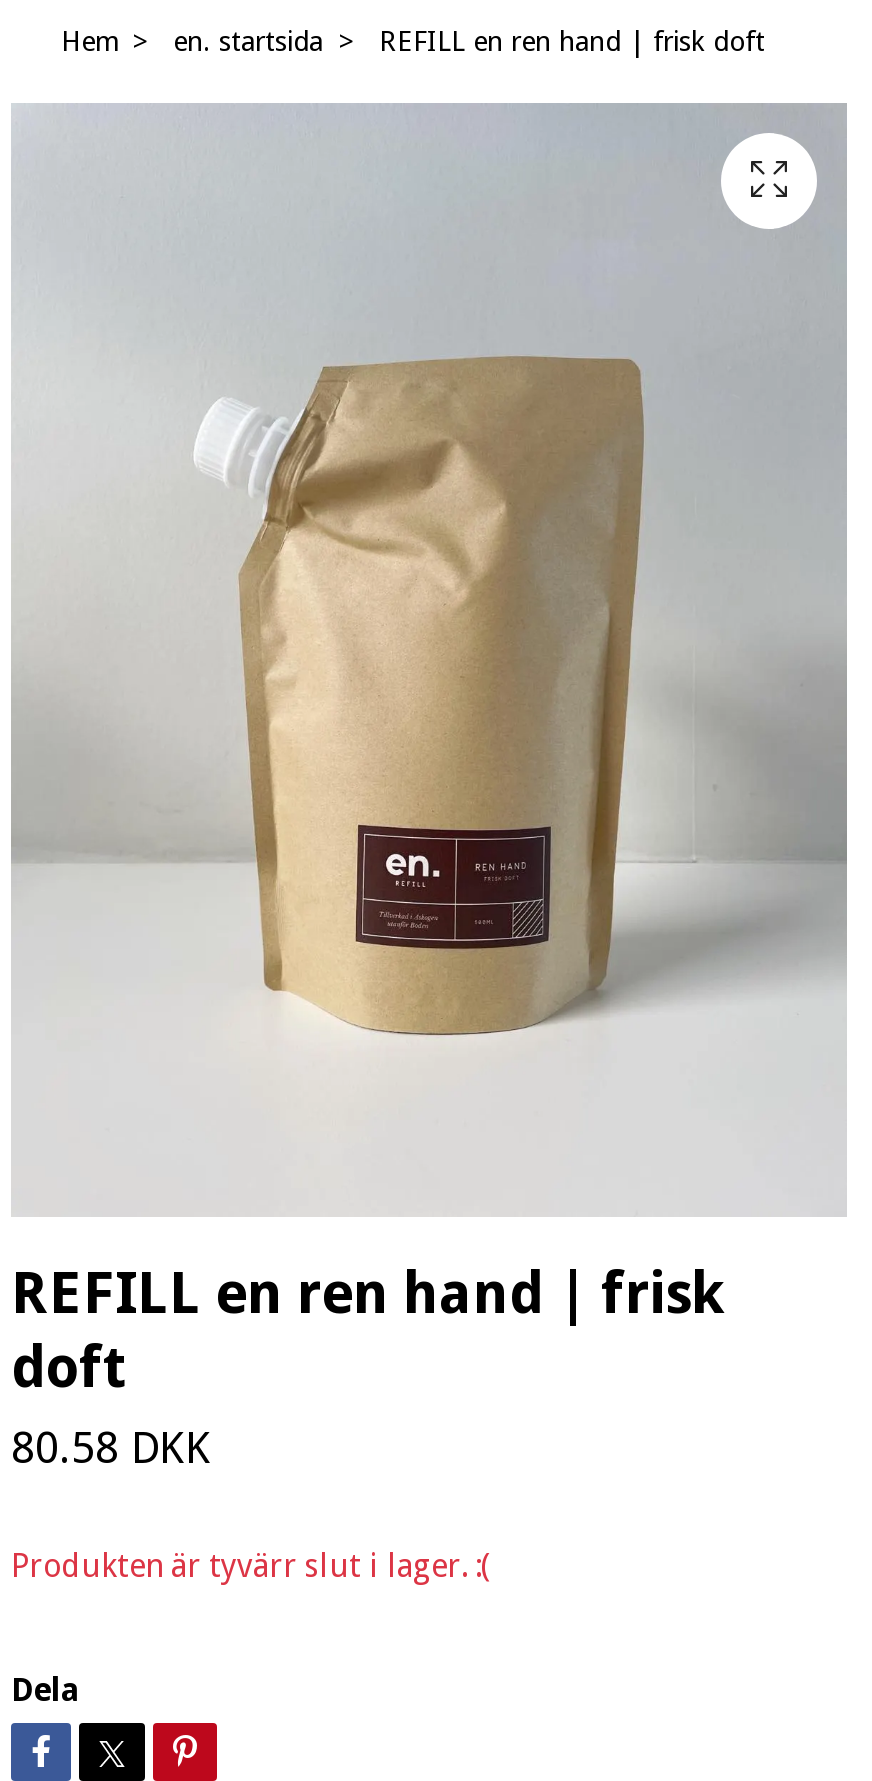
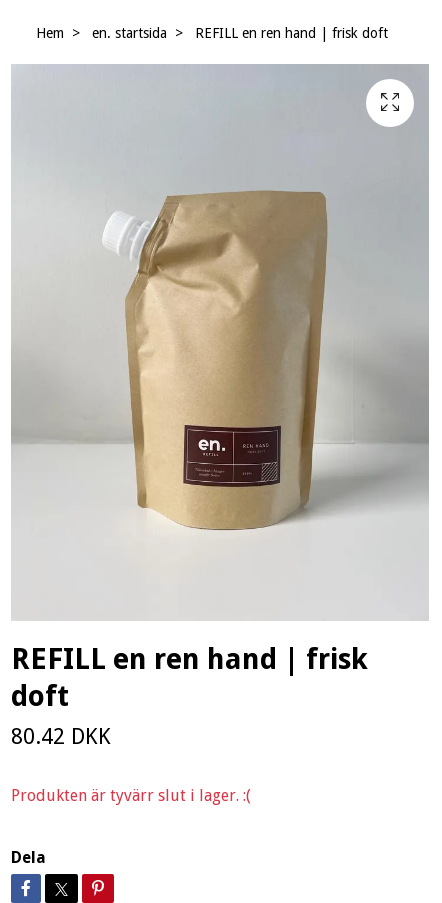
[11,1424,211,1474] 80.58 DKK -> [11,724,111,749] 80.42 DKK

